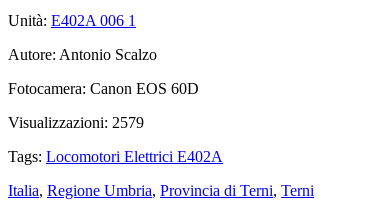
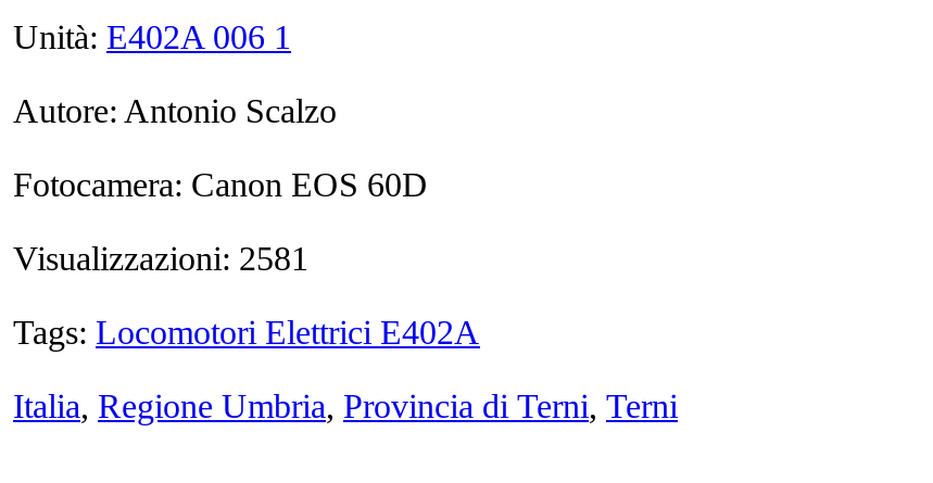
[8,114,144,131] Visualizzazioni: 2579 -> [13,239,308,276] Visualizzazioni: 2581

